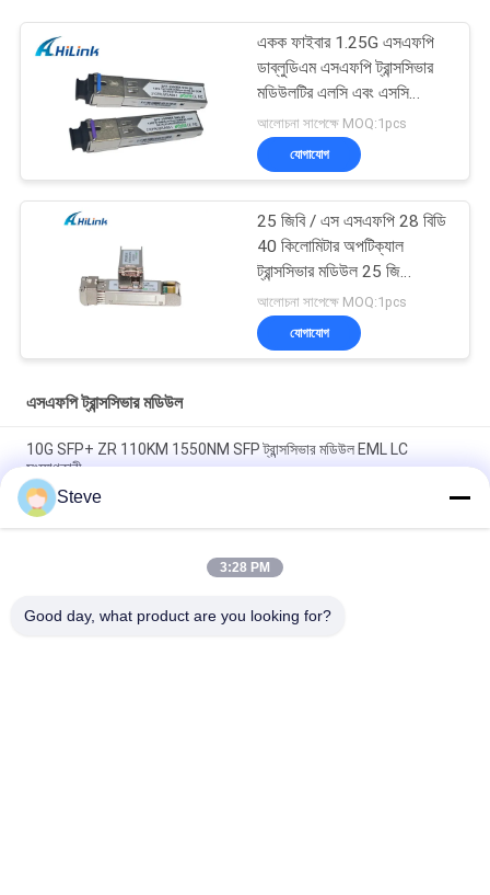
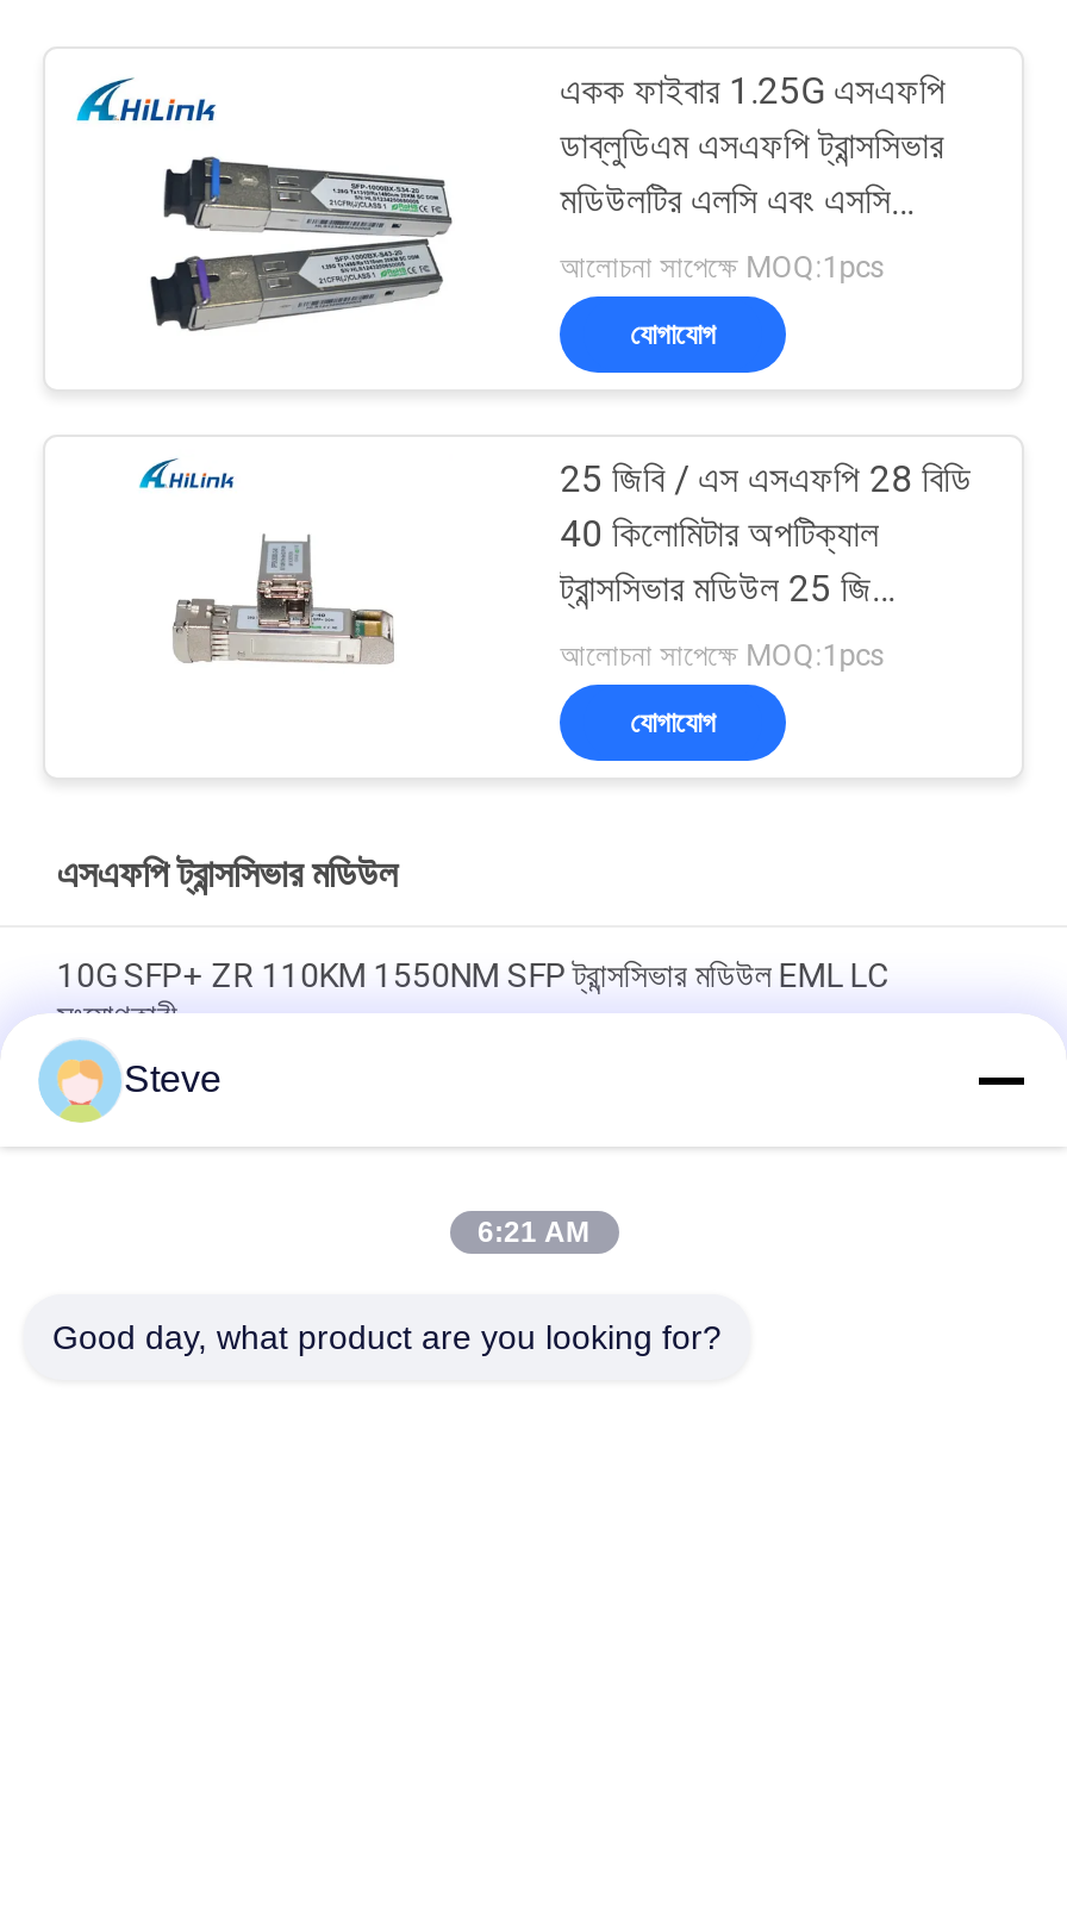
[220,560,270,575] 3:28 PM -> [478,1216,589,1249] 6:21 AM

